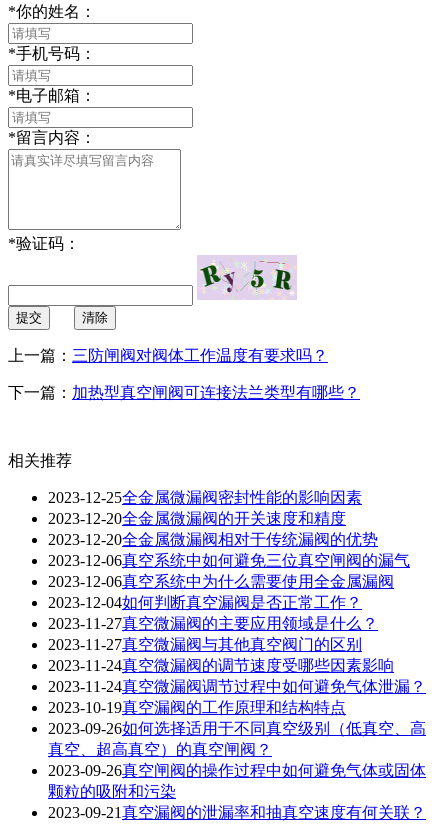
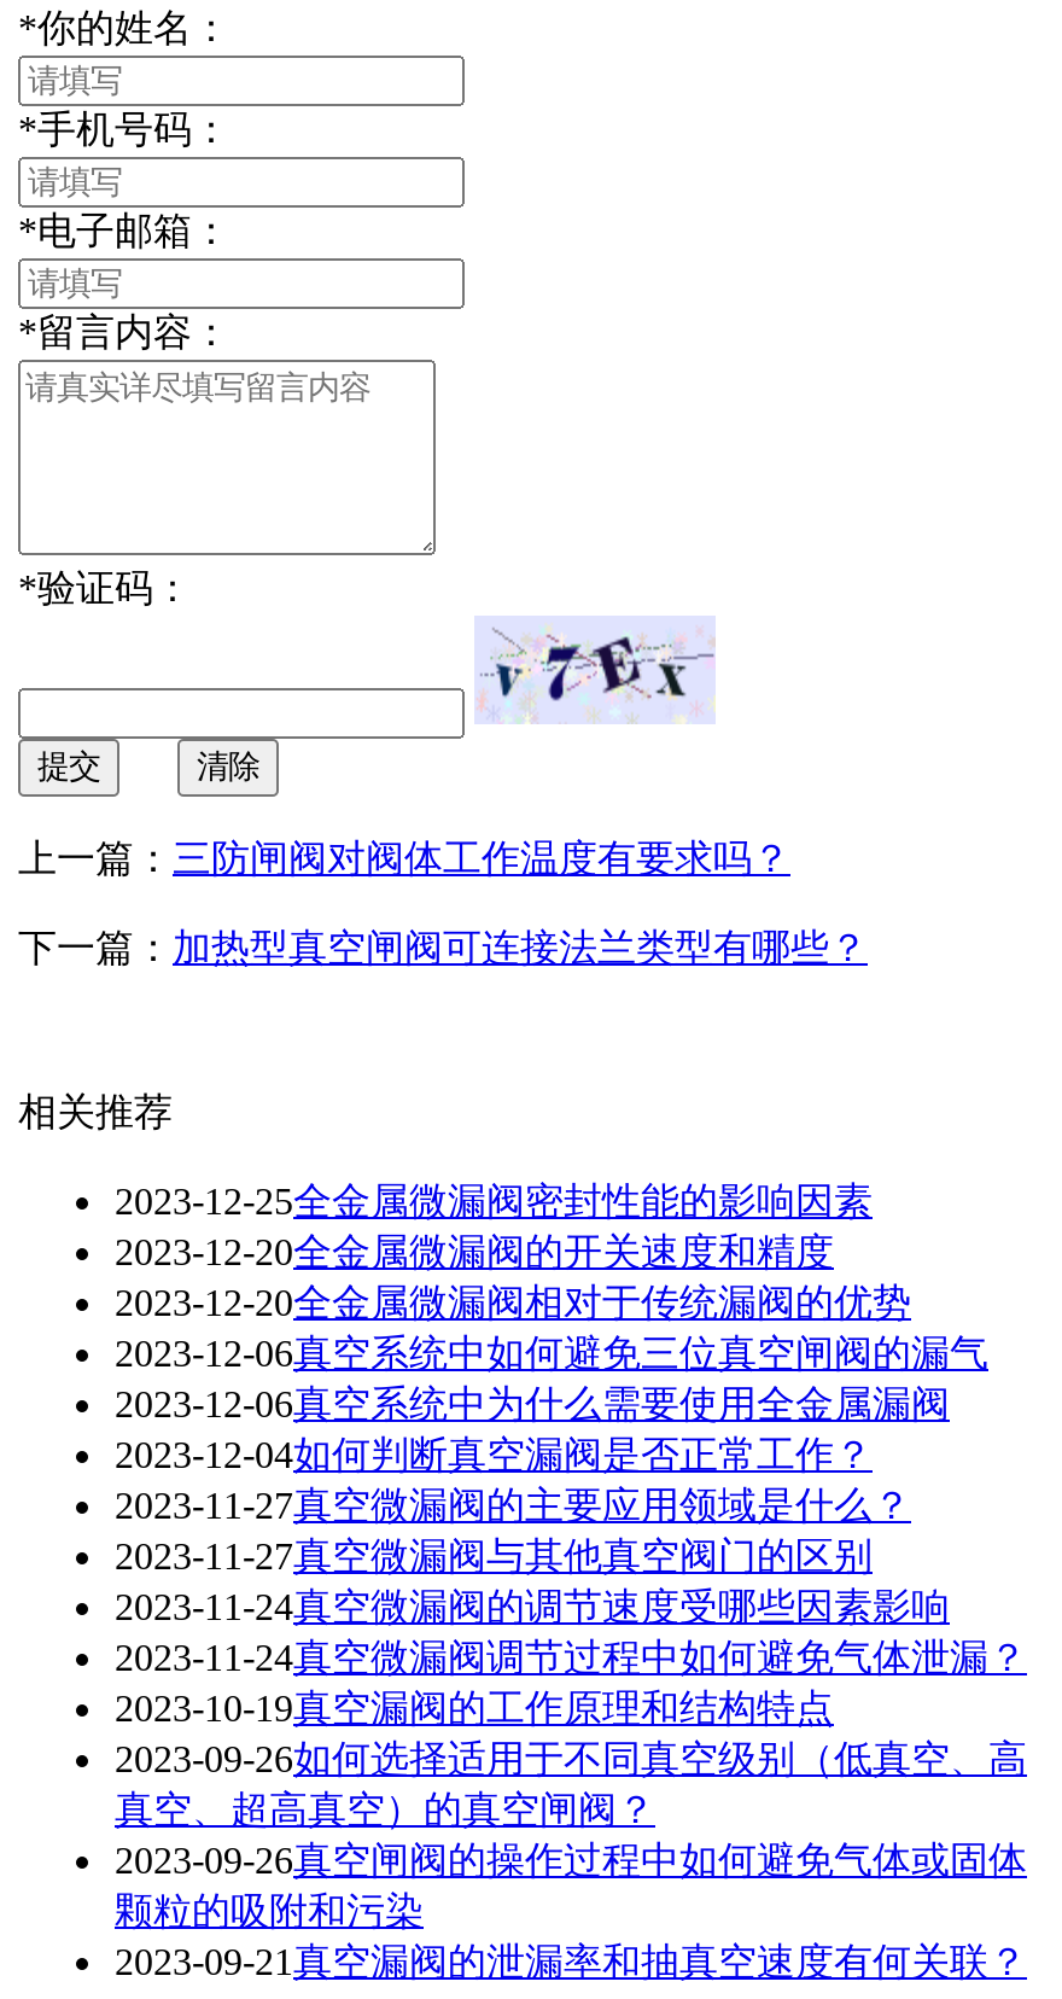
[198,256,296,300] [image] -> [482,620,716,724] [image]

